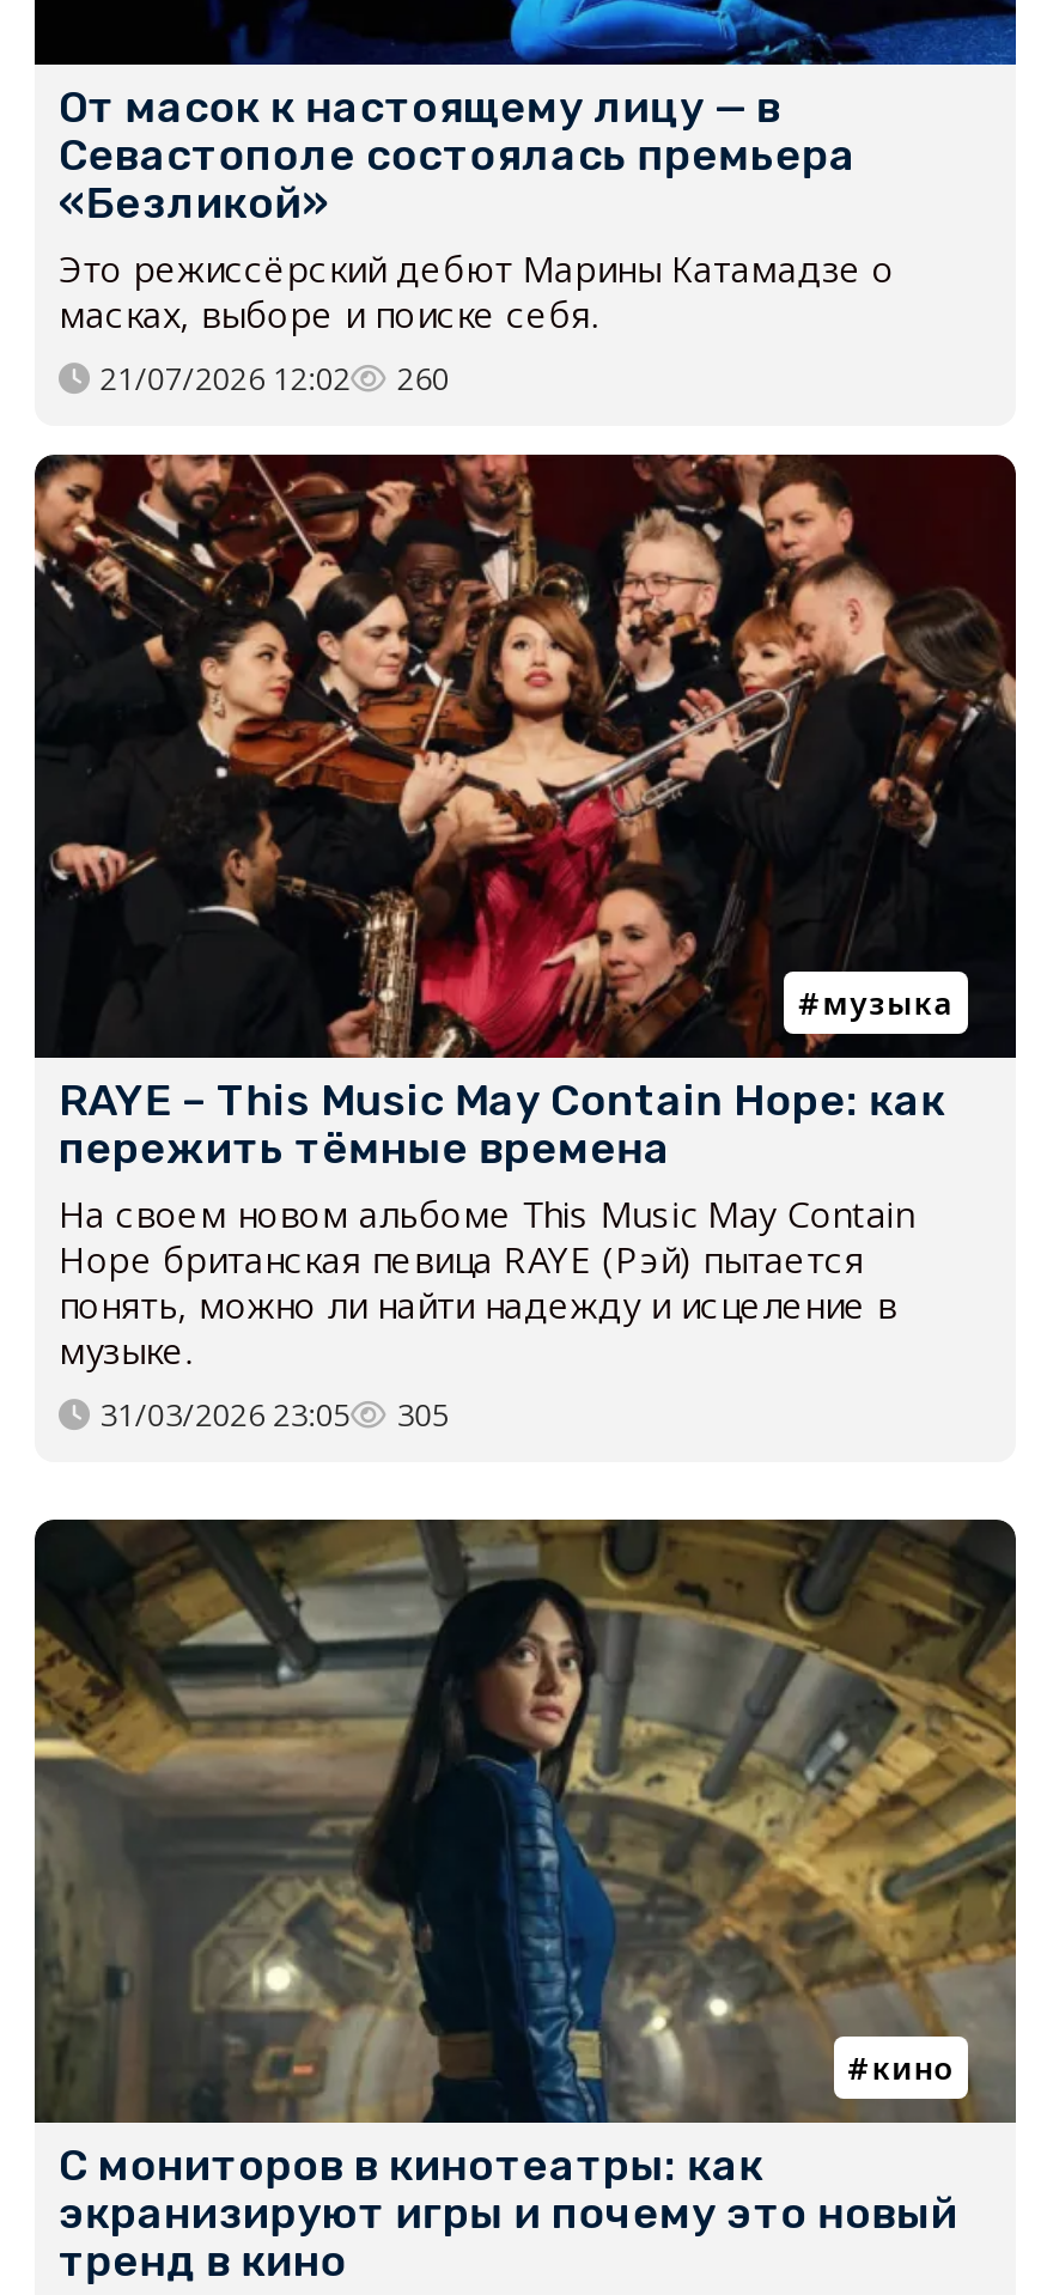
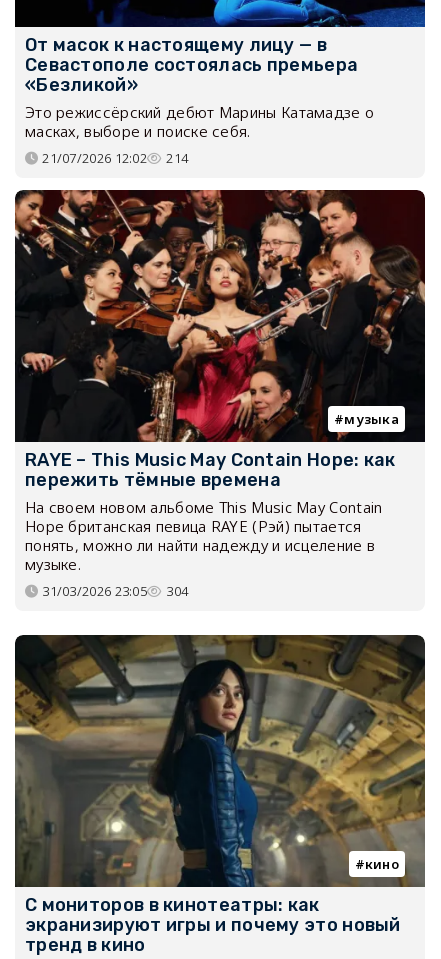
[100,356,449,399] 21/07/2026 12:02 260 -> [42,149,188,167] 21/07/2026 12:02 214
[100,1392,449,1435] 31/03/2026 23:05 305 -> [42,582,188,600] 31/03/2026 23:05 304

